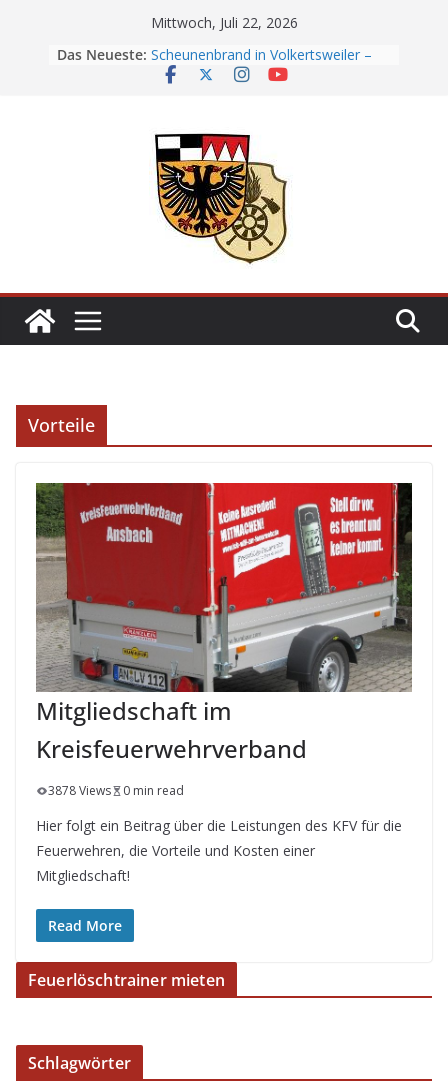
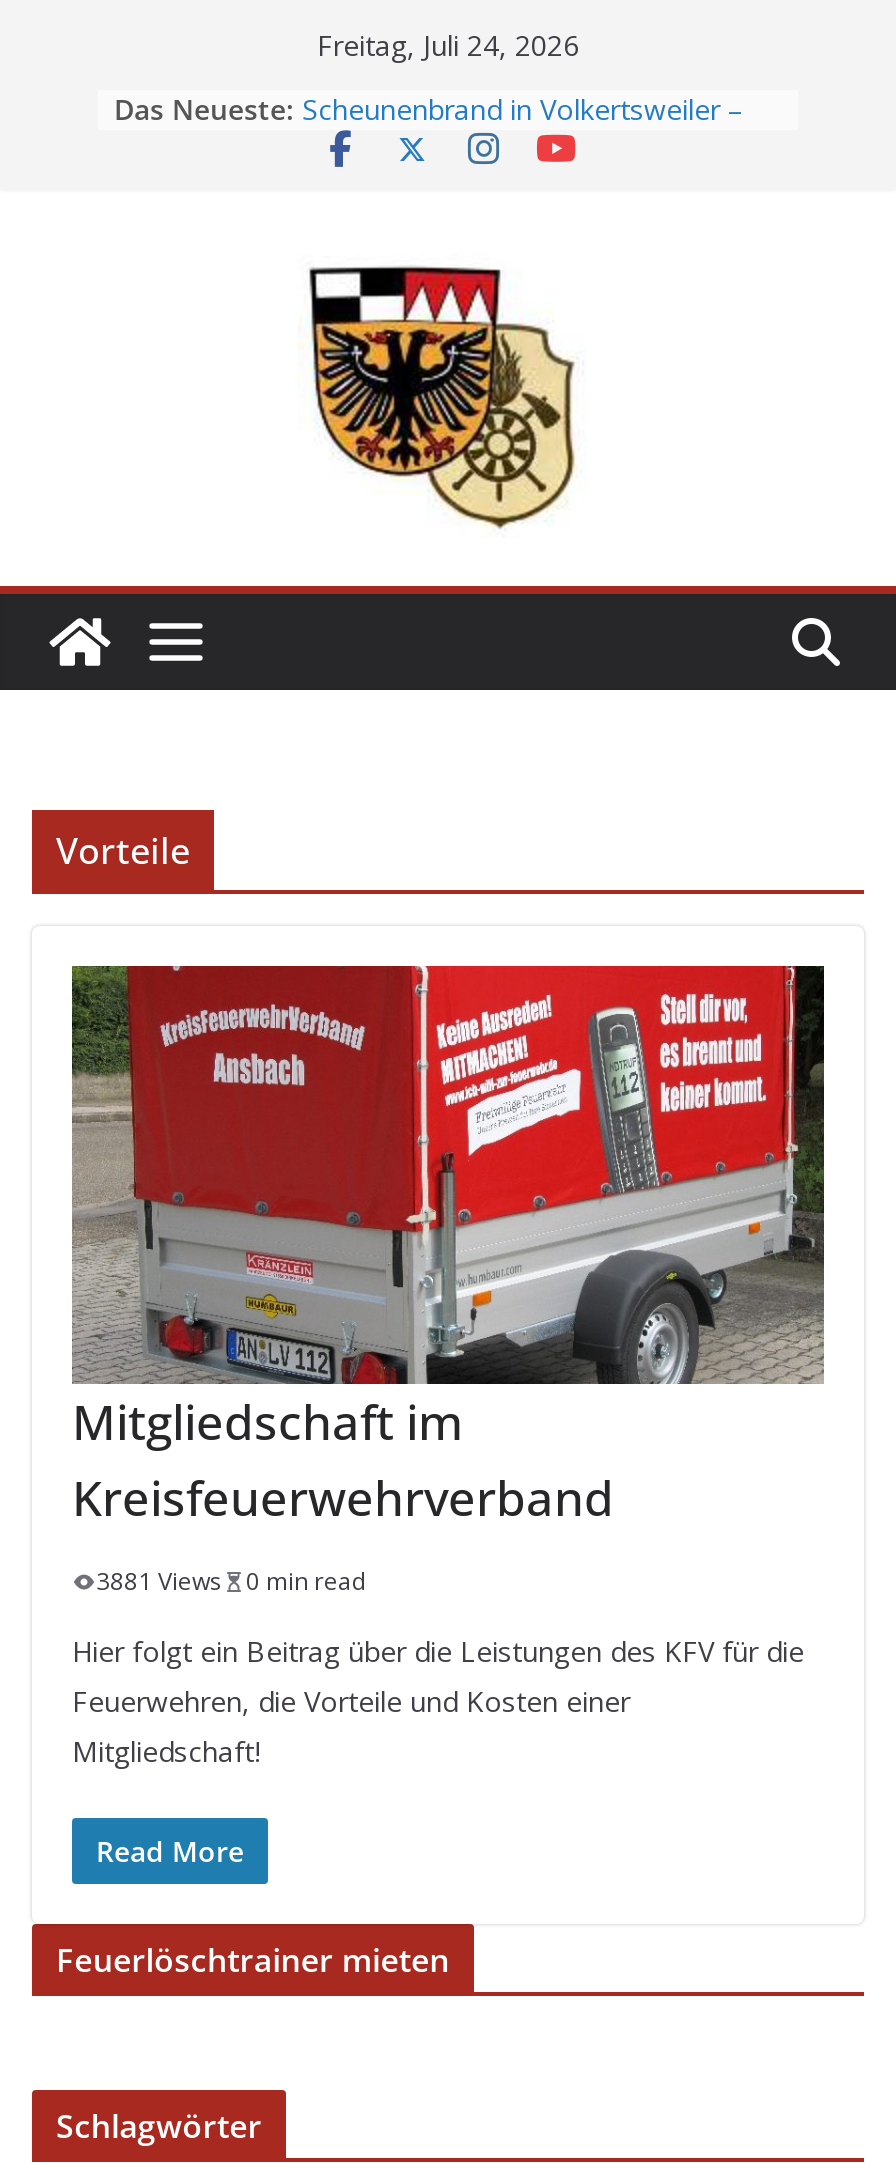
[150,13,297,32] Mittwoch, Juli 22, 2026 -> [317,26,579,64] Freitag, Juli 24, 2026
[48,782,184,799] 3878 Views 0 min read -> [96,1564,368,1598] 3881 Views 0 min read

